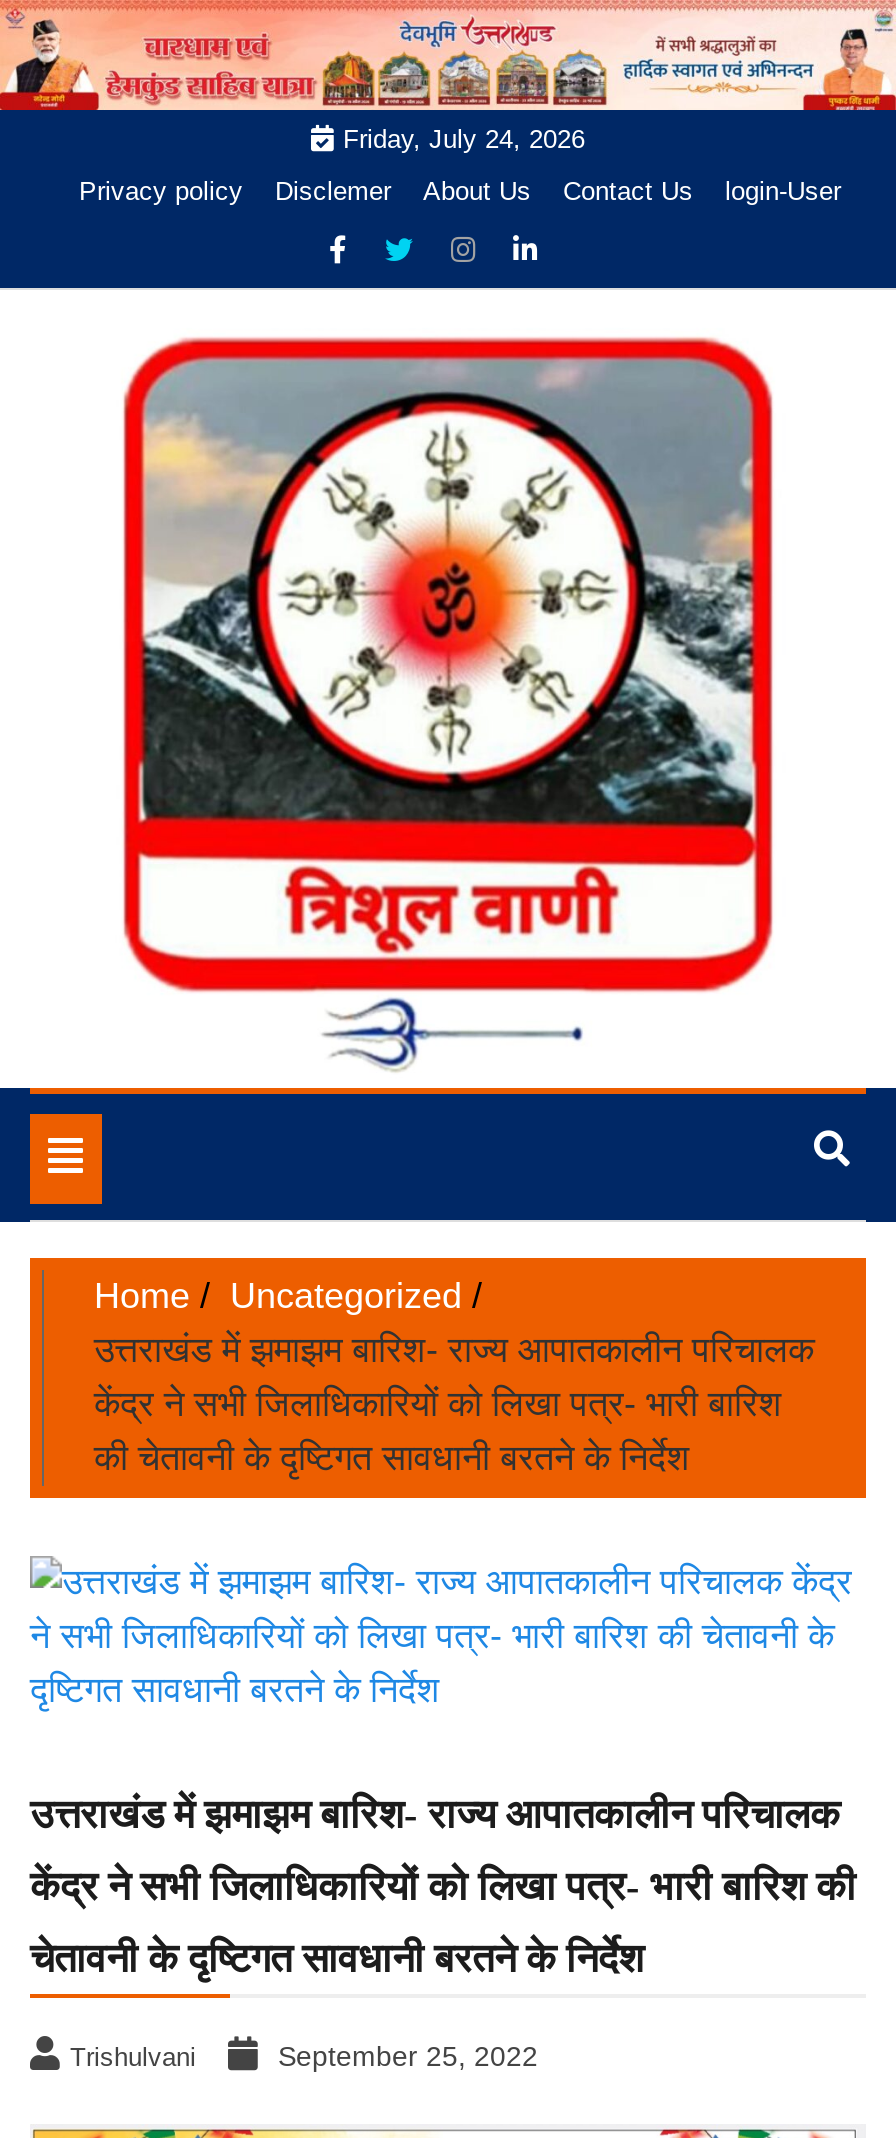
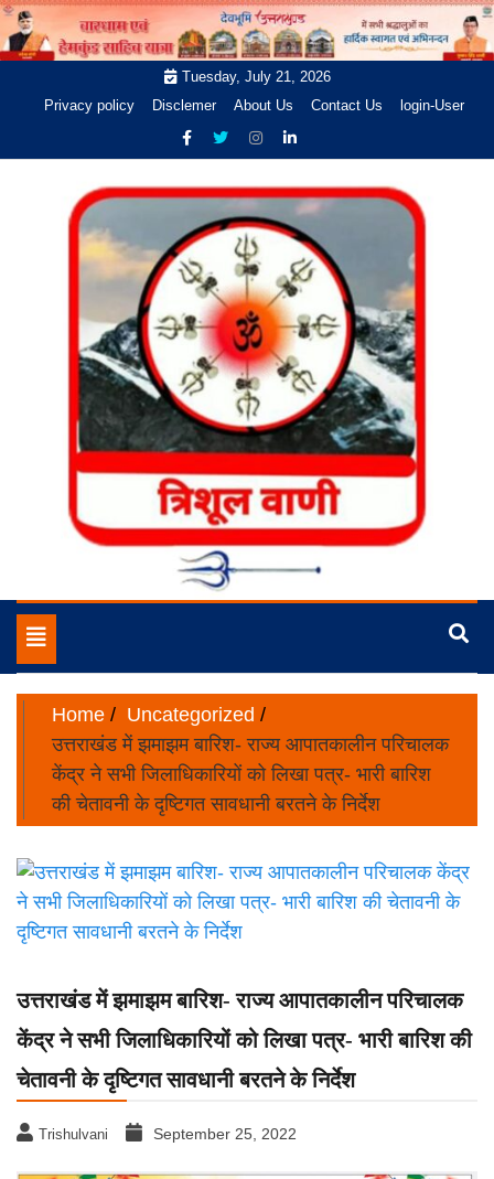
[343,124,585,154] Friday, July 24, 2026 -> [181,69,330,85] Tuesday, July 21, 2026

